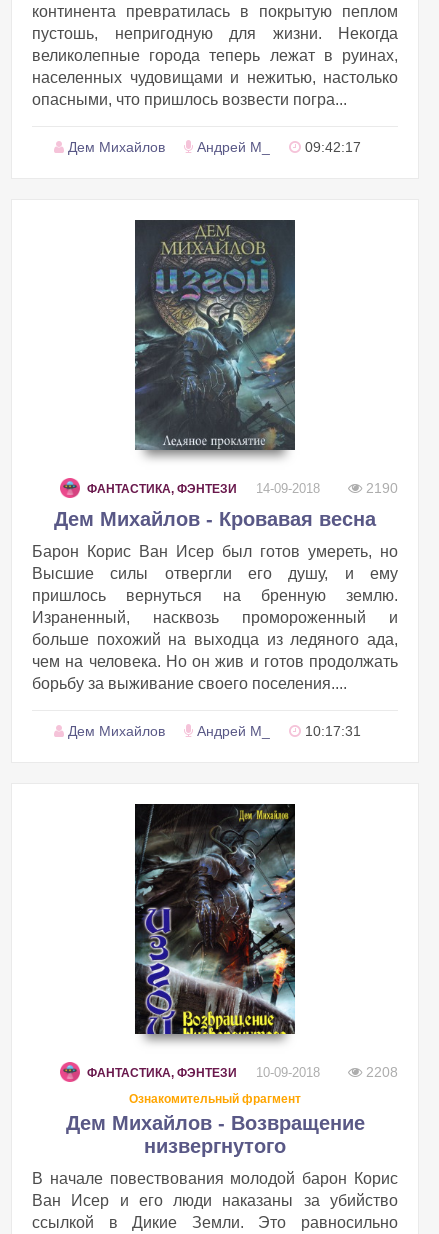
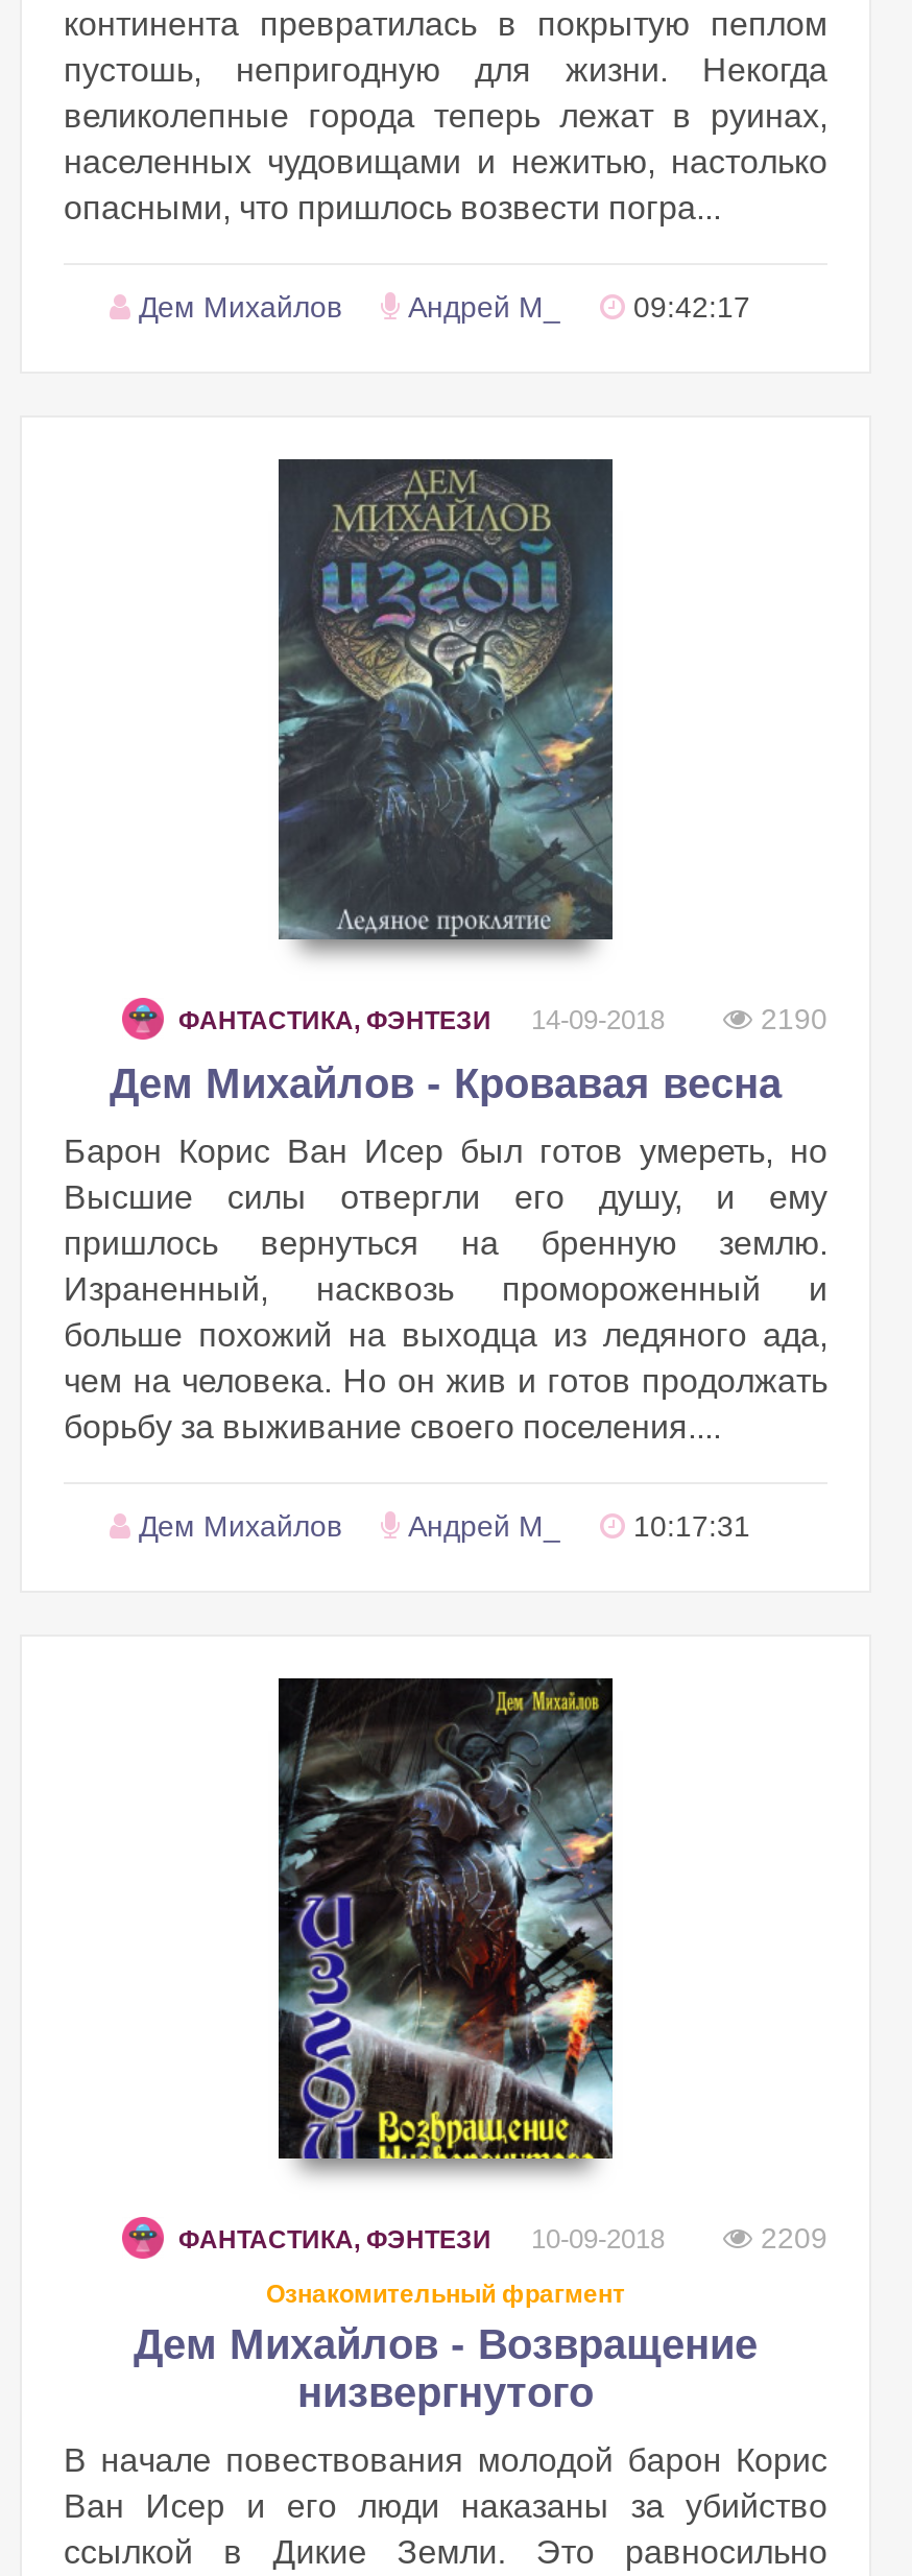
[362,1064,398,1080] 2208 -> [752,2221,827,2255] 2209

